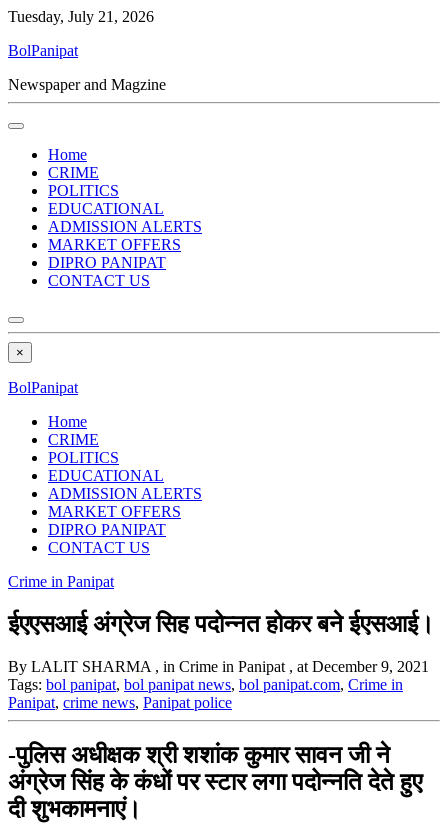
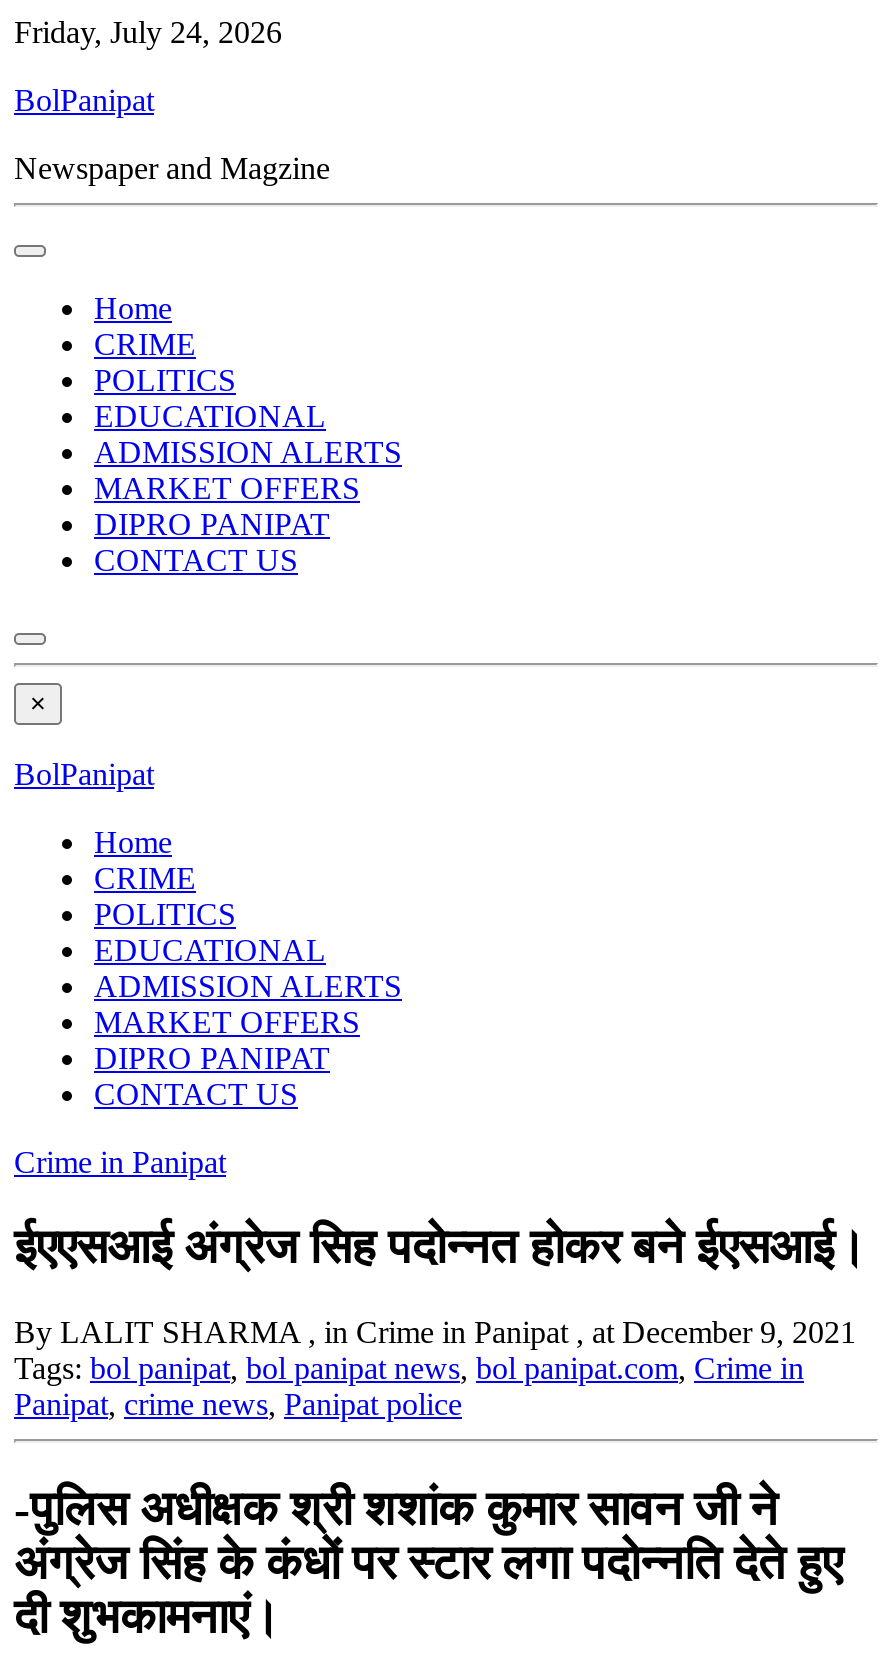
[8,8,154,25] Tuesday, July 21, 2026 -> [14,15,282,49] Friday, July 24, 2026

